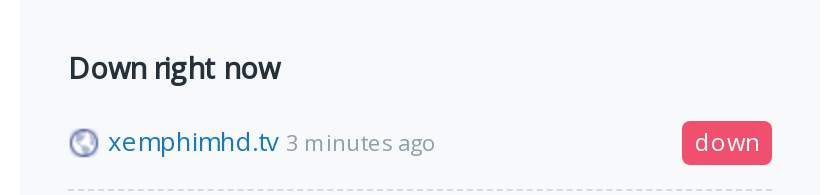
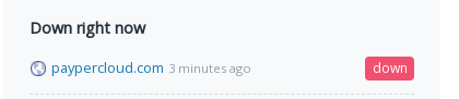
[108,124,438,160] xemphimhd.tv 3 minutes ago -> [51,58,251,78] paypercloud.com 3 minutes ago

